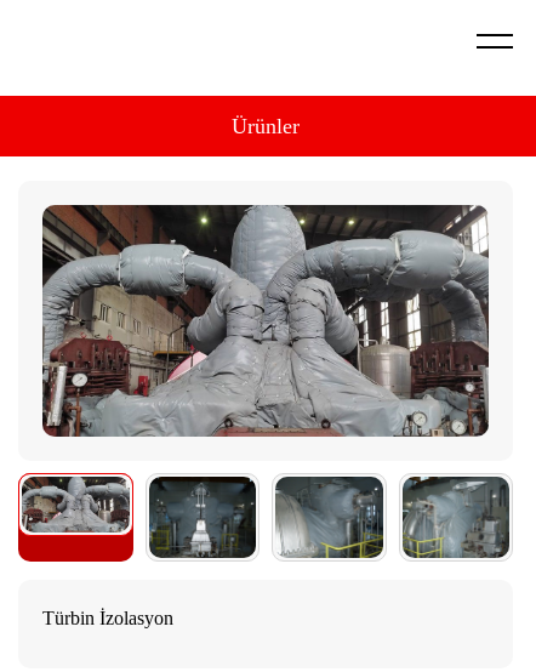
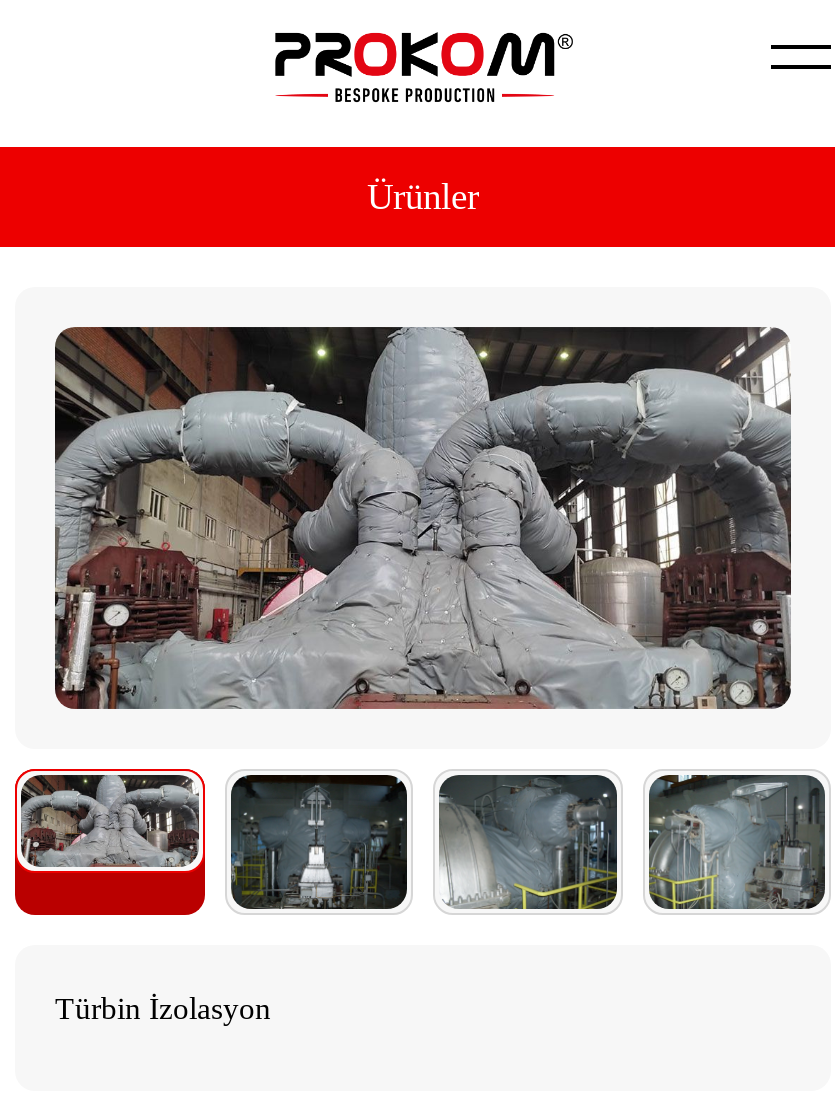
none -> [273,31,575,105] [image]

